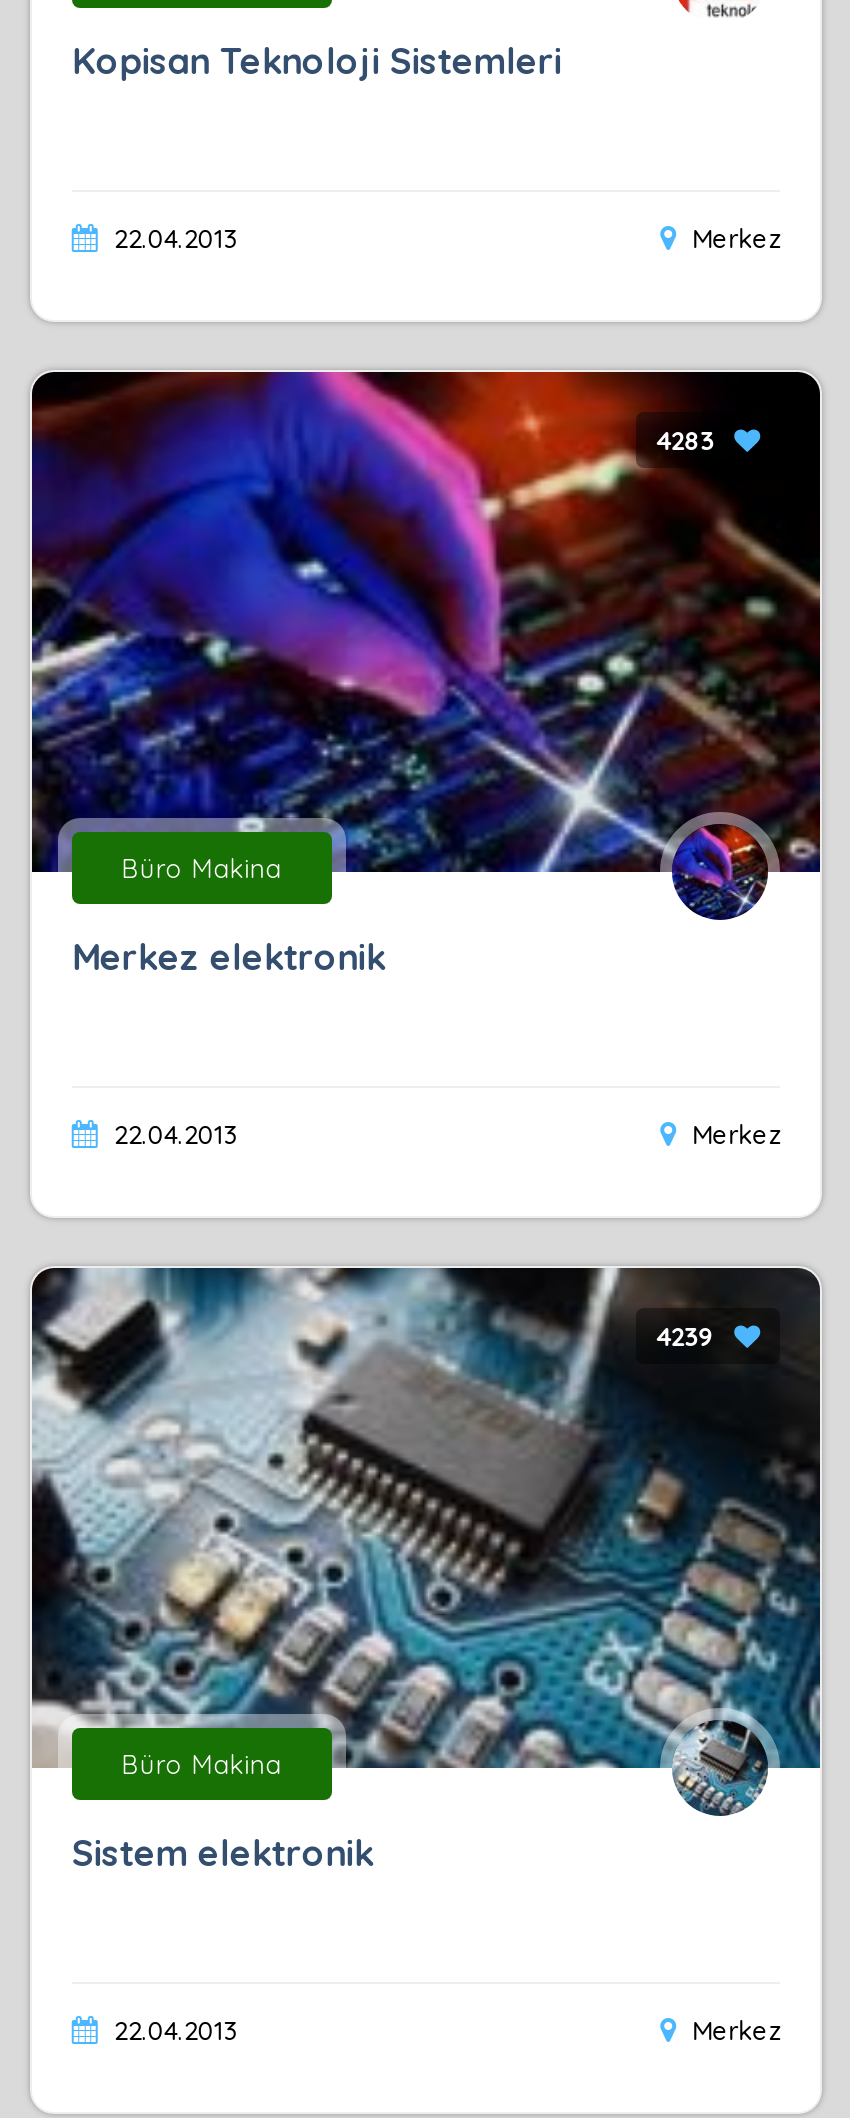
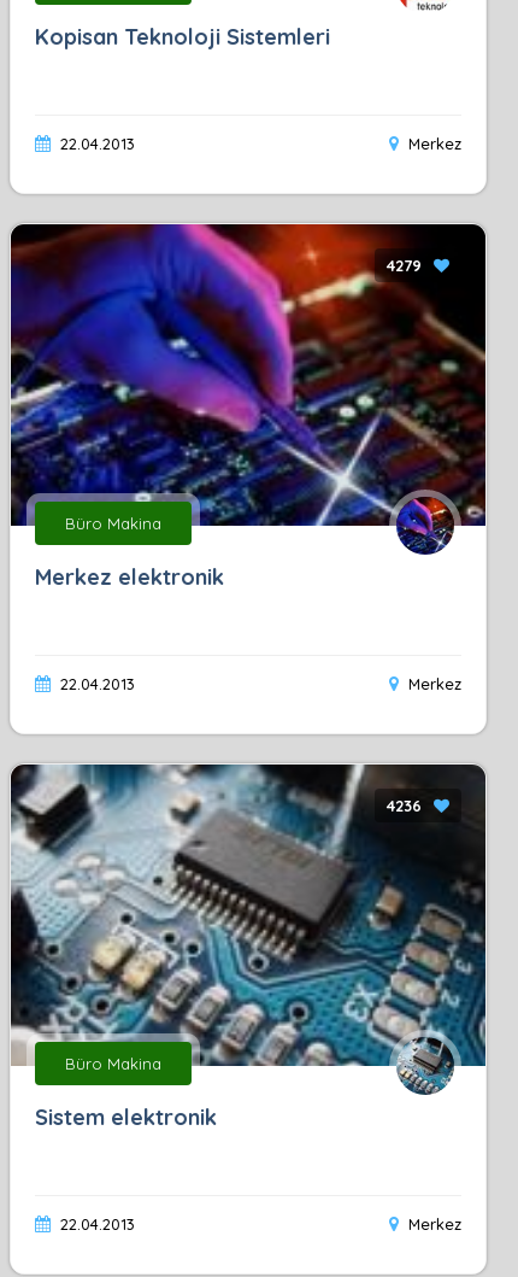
[656,424,714,456] 4283 -> [387,256,422,275] 4279
[656,1320,714,1352] 4239 -> [387,796,422,815] 4236

